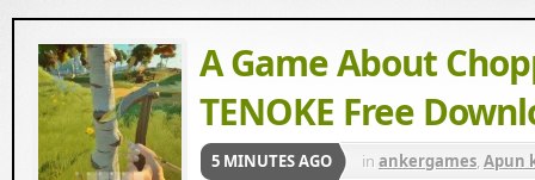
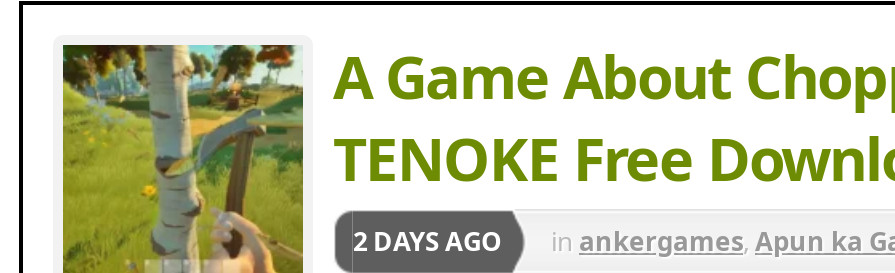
[211,150,332,172] 5 MINUTES AGO -> [353,223,501,259] 2 DAYS AGO

